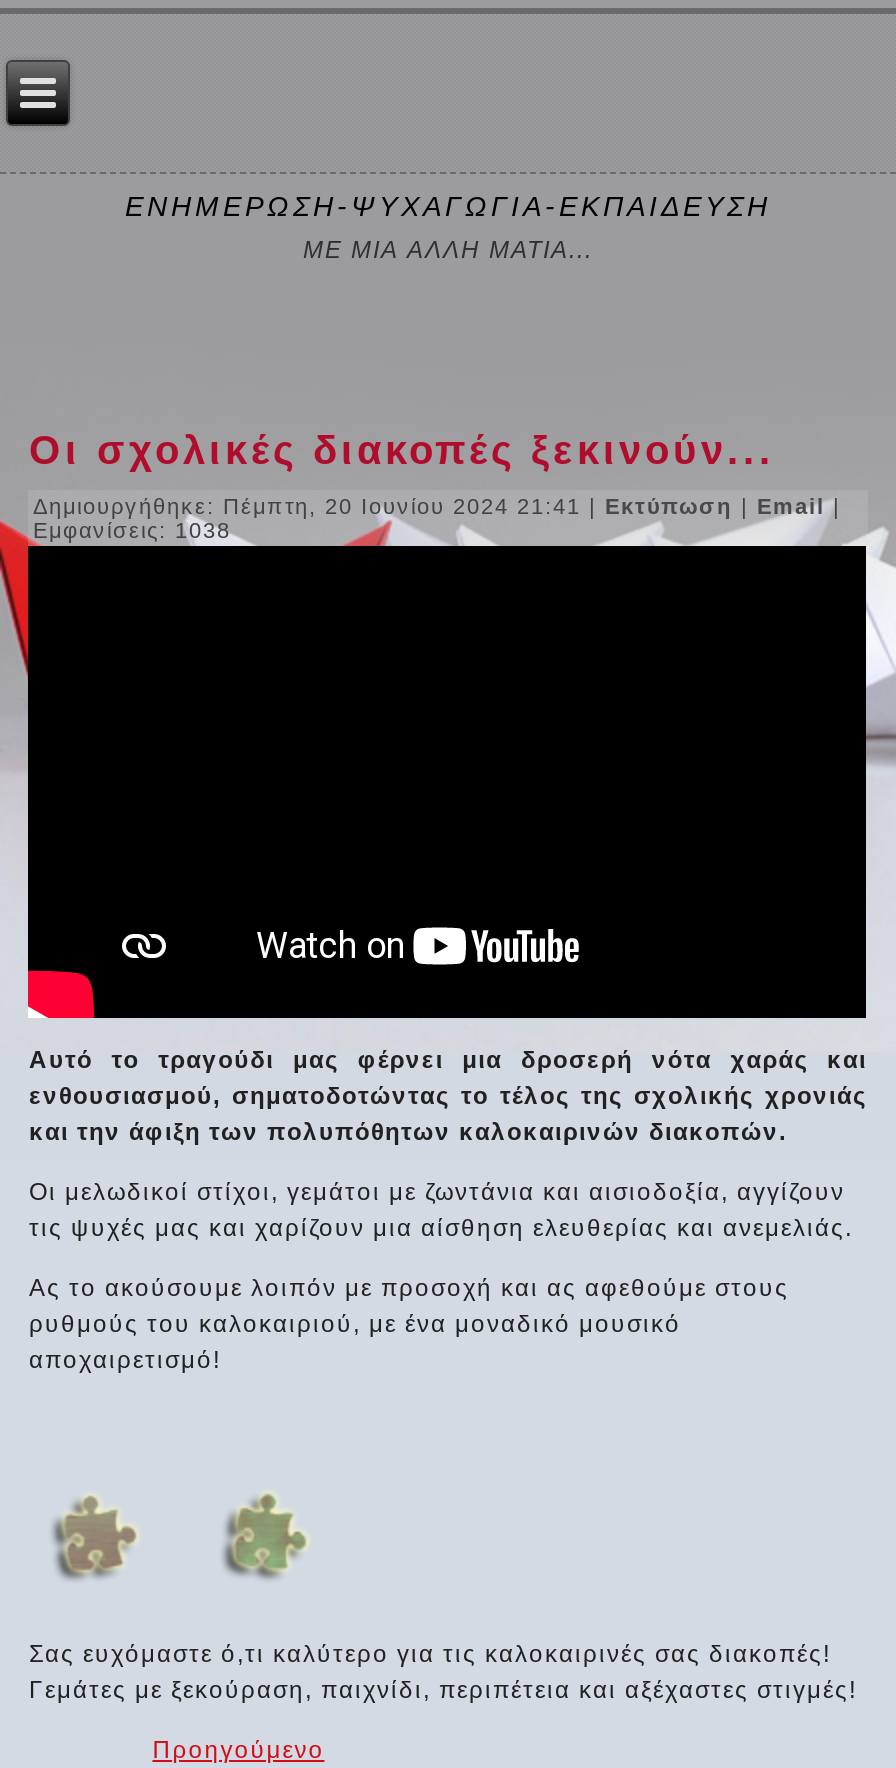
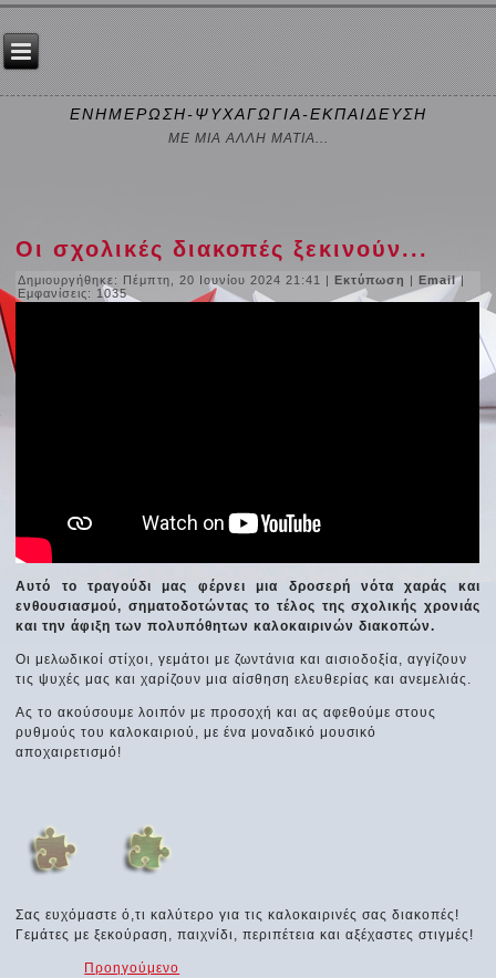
[33,518,231,542] Εμφανίσεις: 1038 -> [18,286,128,300] Εμφανίσεις: 1035

